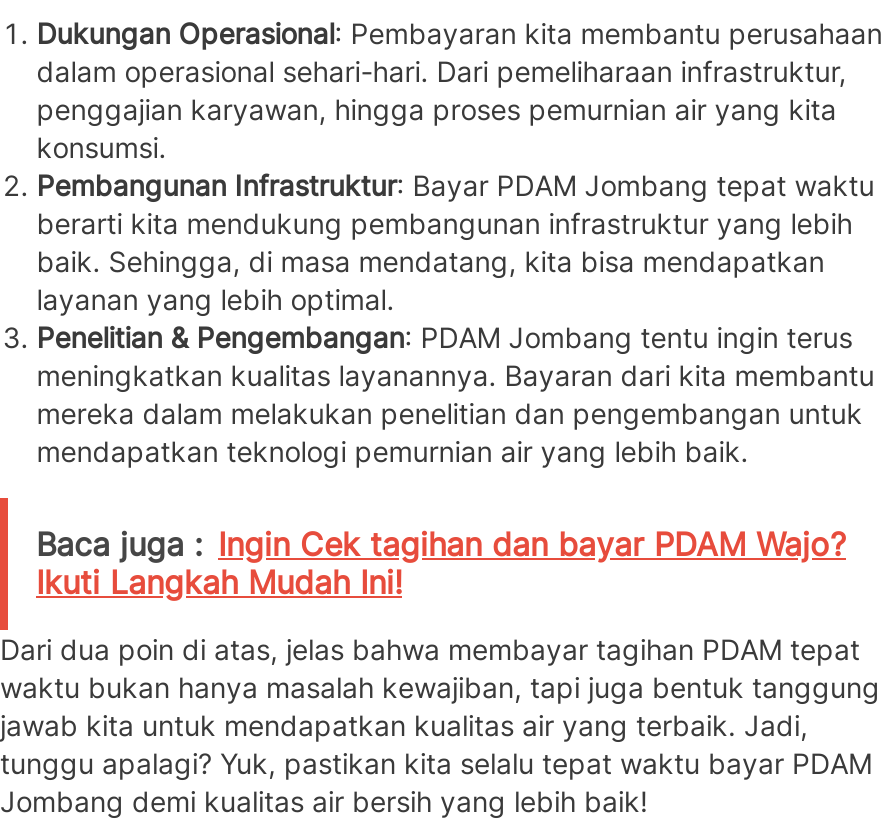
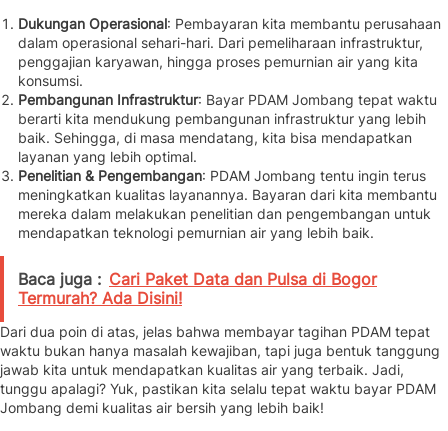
[36,524,846,602] Baca juga : Ingin Cek tagihan dan bayar PDAM Wajo? | Ikuti Langkah Mudah Ini! -> [18,269,377,308] Baca juga : Cari Paket Data dan Pulsa di Bogor | Termurah? Ada Disini!

